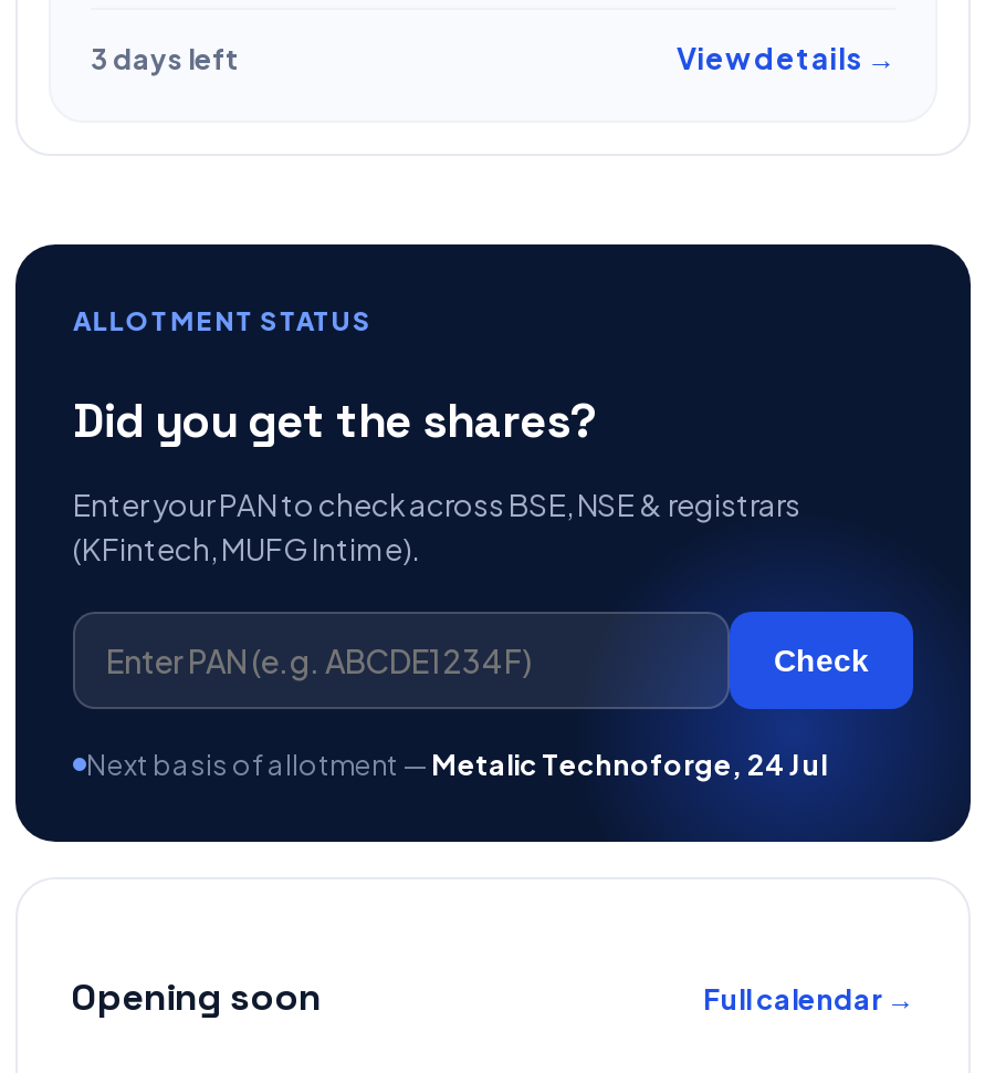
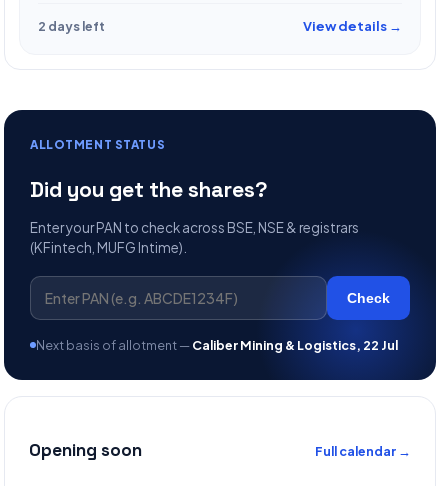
[91,41,239,77] 3 days left -> [38,18,105,34] 2 days left
[86,747,827,783] Next basis of allotment — Metalic Technoforge, 24 Jul -> [36,337,398,353] Next basis of allotment — Caliber Mining & Logistics, 22 Jul

